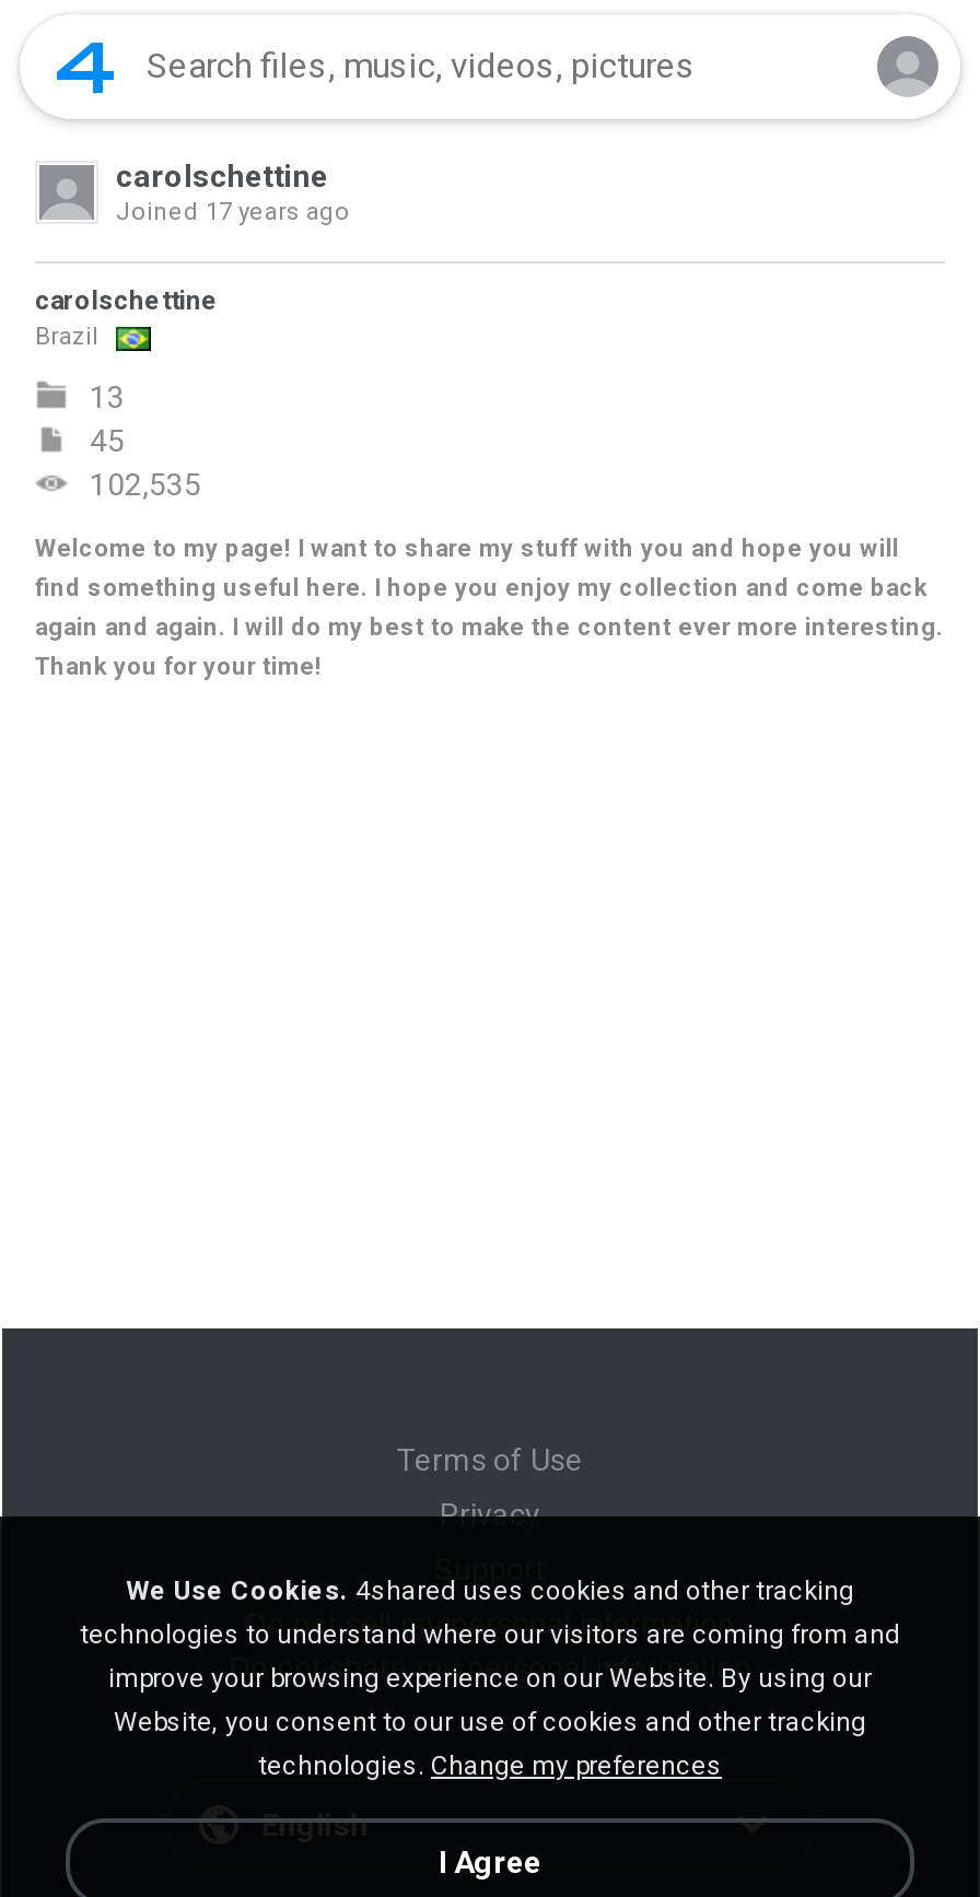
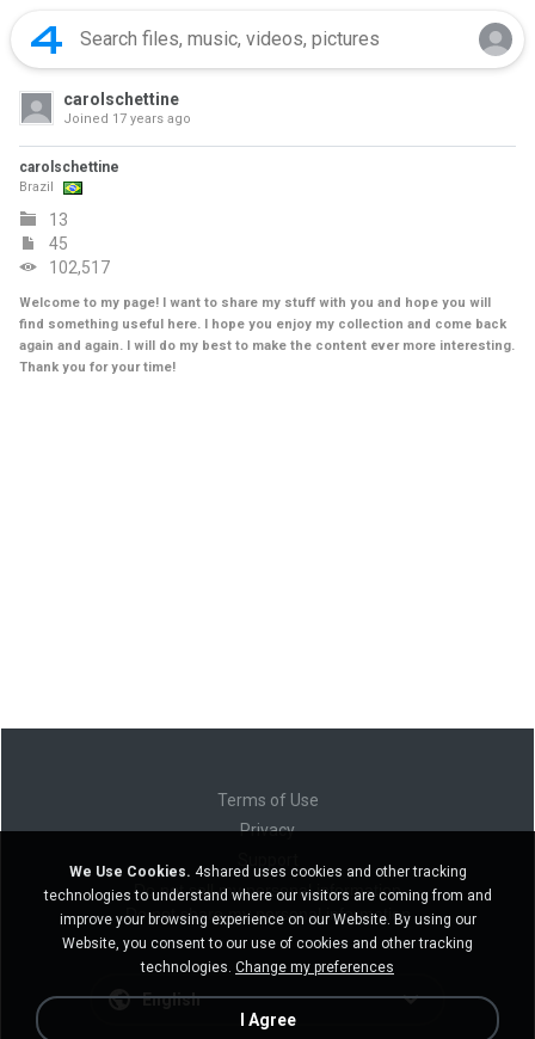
[90,467,201,502] 102,535 -> [49,258,110,277] 102,517

